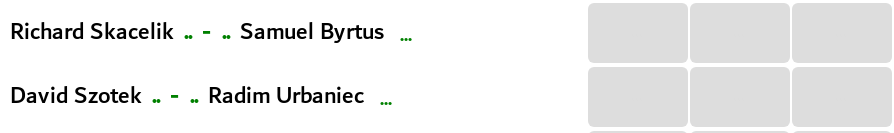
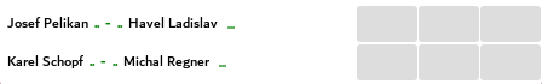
[10,11,412,53] Richard Skacelik .. - .. Samuel Byrtus ... -> [7,11,235,36] Josef Pelikan .. - .. Havel Ladislav ...
[10,75,392,117] David Szotek .. - .. Radim Urbaniec ... -> [7,49,226,74] Karel Schopf .. - .. Michal Regner ...

